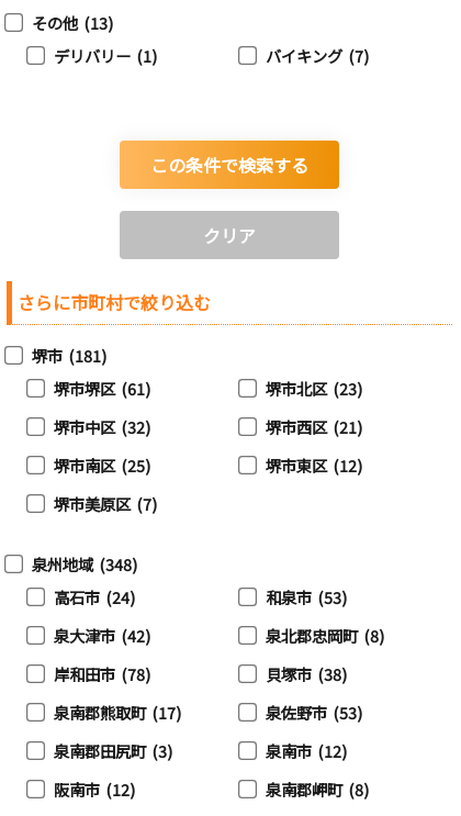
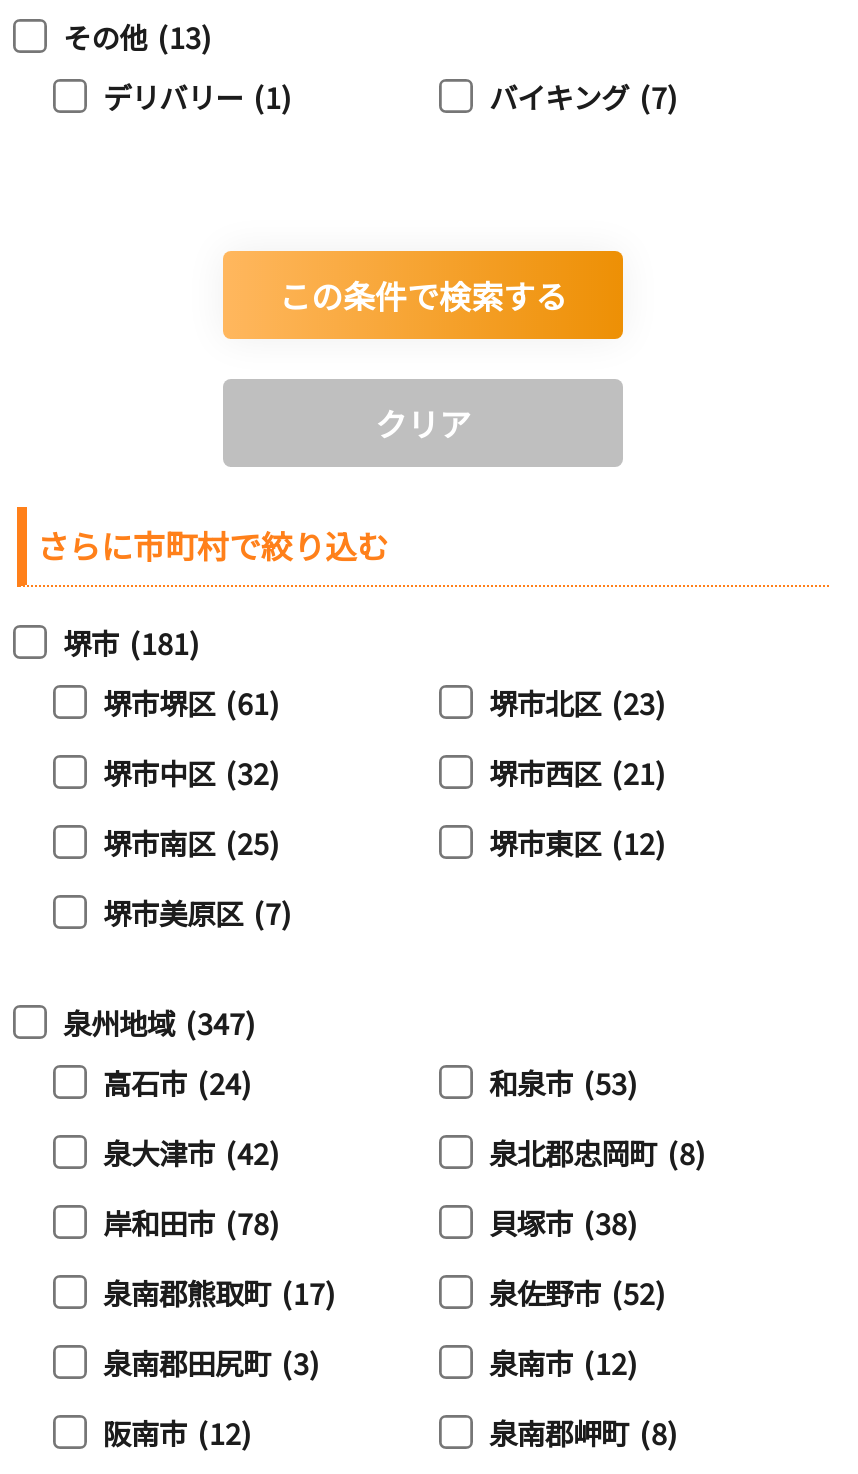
[32,553,137,576] 泉州地域 (348) -> [63,1001,255,1043] 泉州地域 (347)
[266,701,362,724] 泉佐野市 (53) -> [489,1271,665,1313] 泉佐野市 (52)

